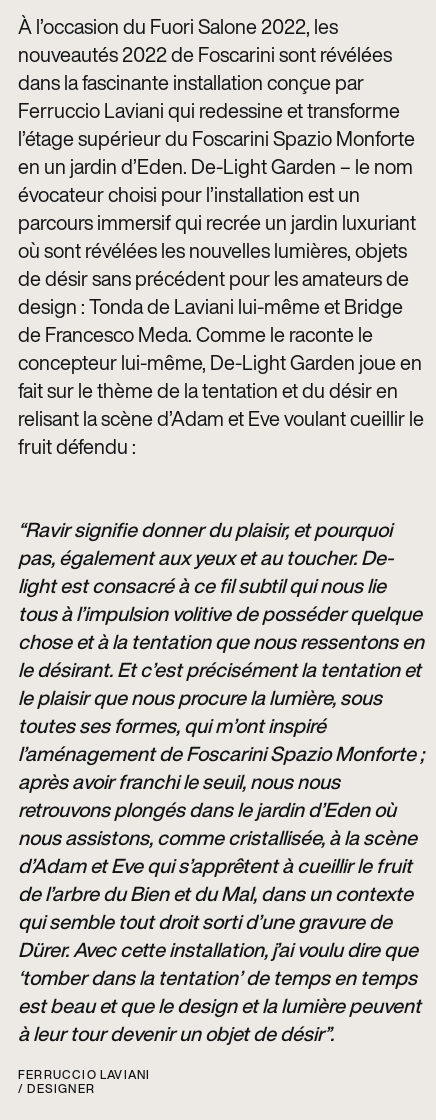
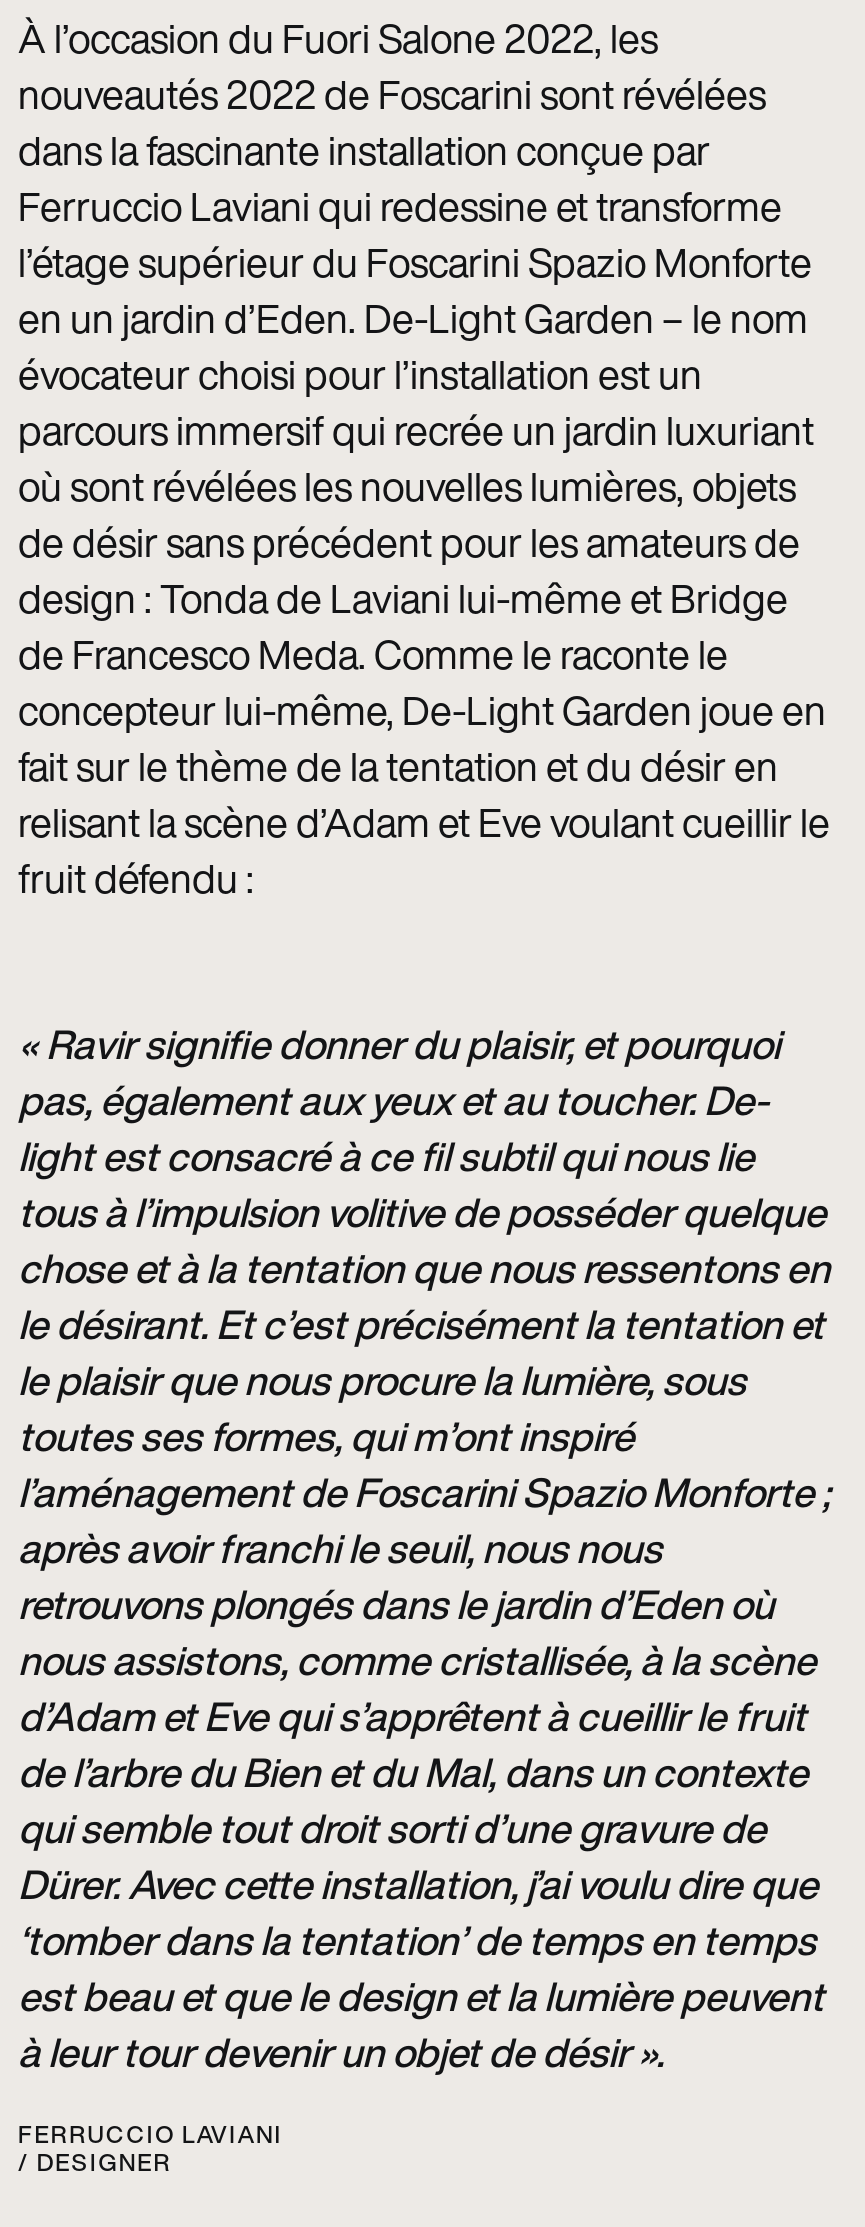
[18,514,392,543] “Ravir signifie donner du plaisir, et pourquoi -> [18,1015,780,1073] « Ravir signifie donner du plaisir, et pourquoi
[18,1018,334,1047] à leur tour devenir un objet de désir”. -> [18,2023,664,2081] à leur tour devenir un objet de désir ».

